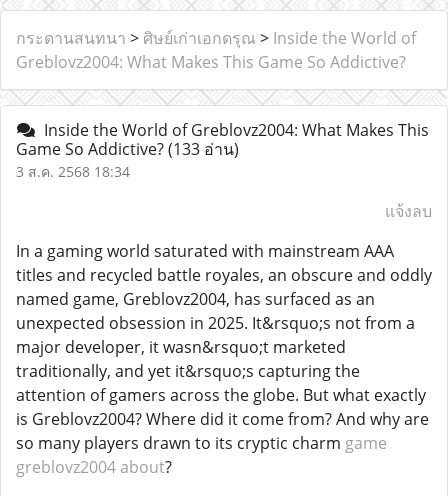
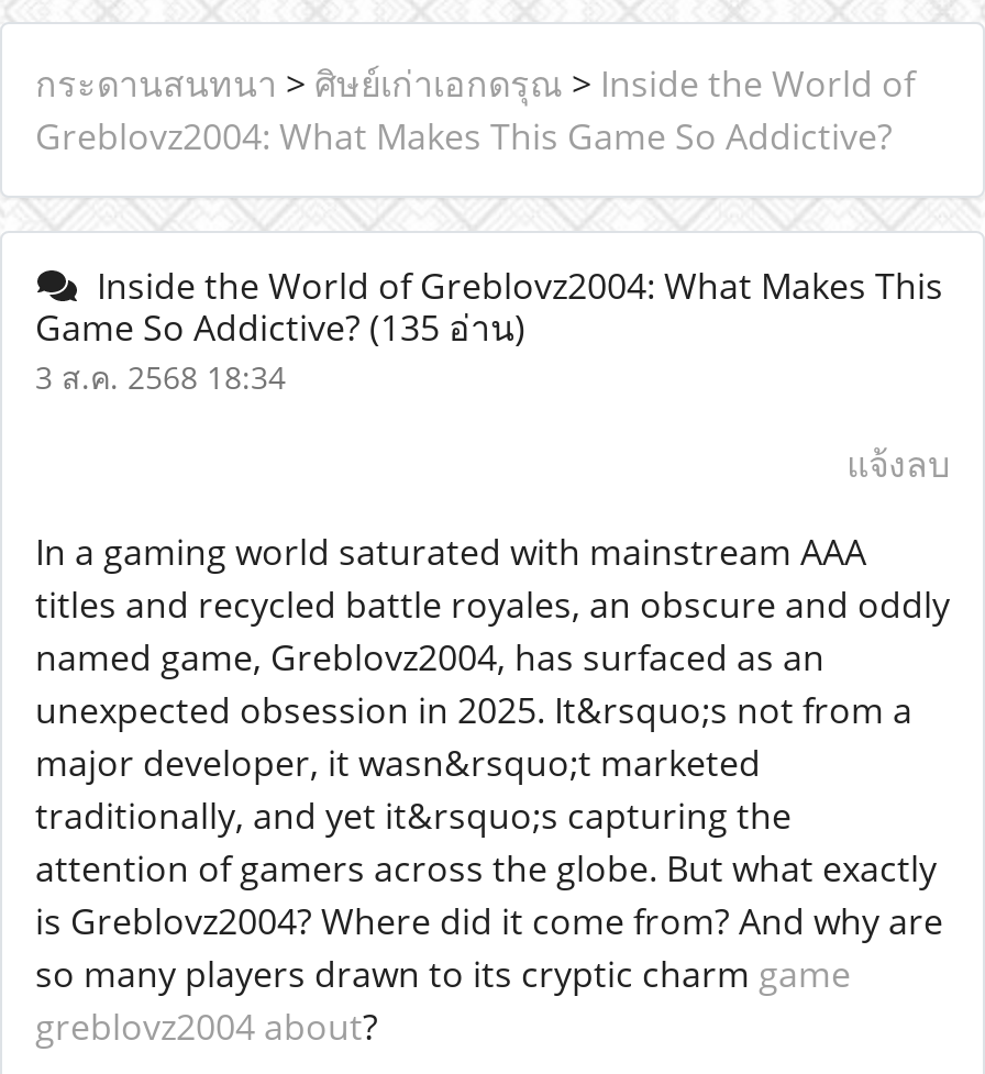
[16,138,239,160] Game So Addictive? (133 อ่าน) -> [35,303,525,352] Game So Addictive? (135 อ่าน)

